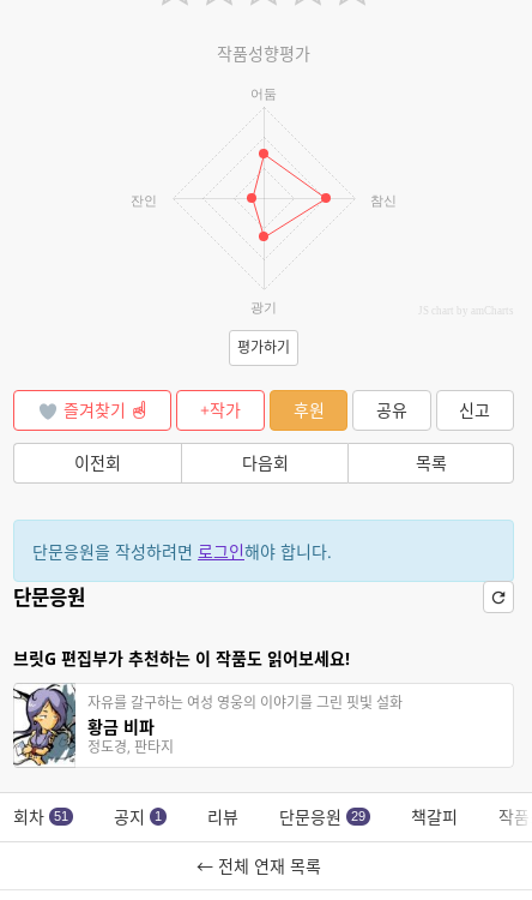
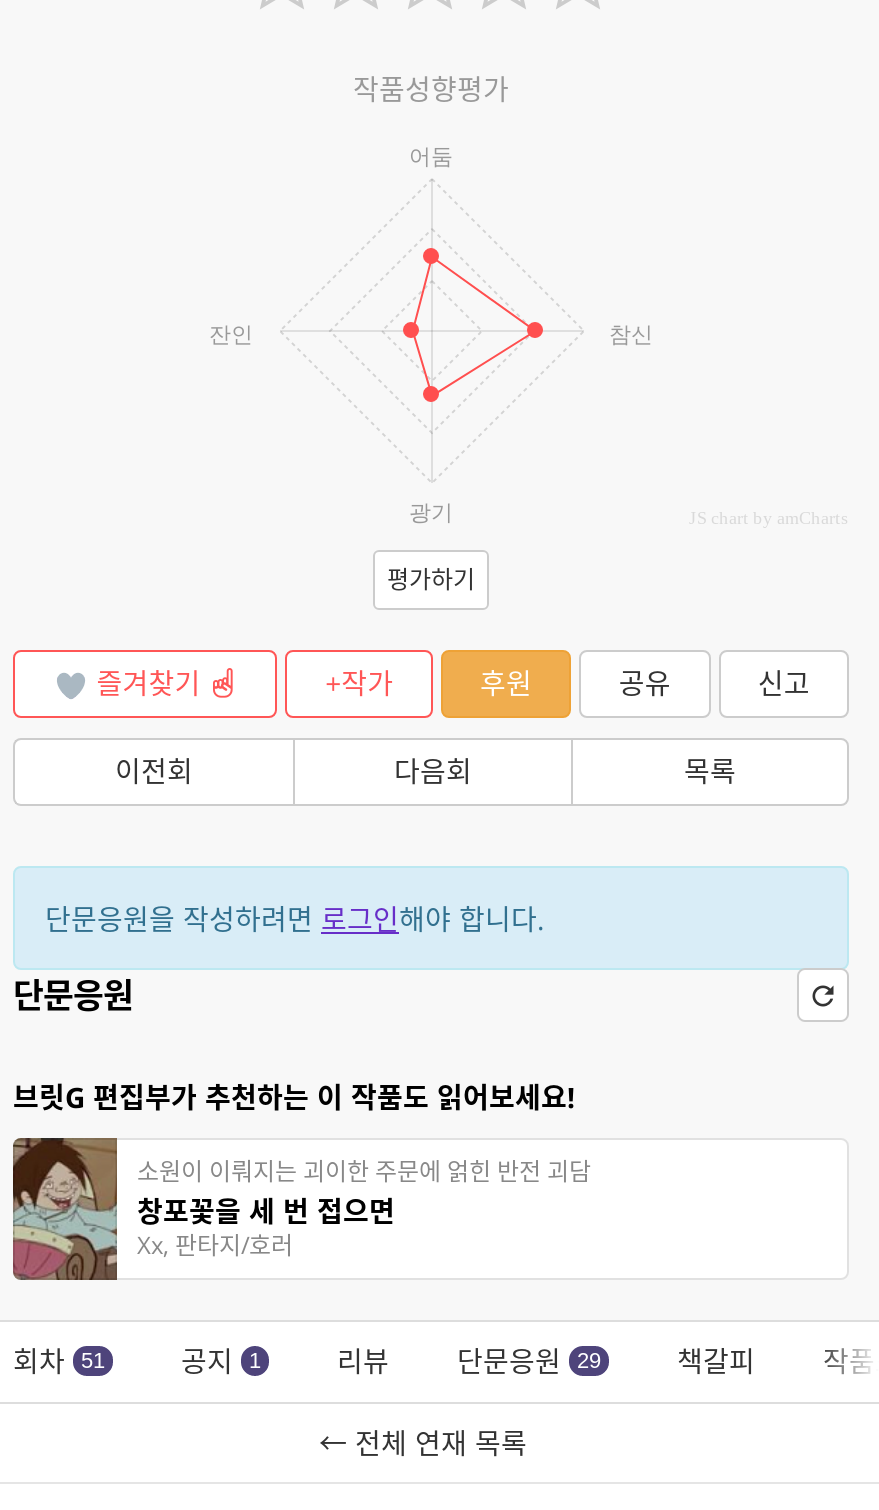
[13,683,403,768] [image] | 자유를 갈구하는 여성 영웅의 이야기를 그린 핏빛 설화 | 황금 비파 | 정도경, 판타지 -> [11,1136,591,1282] [image] | 소원이 이뤄지는 괴이한 주문에 얽힌 반전 괴담 | 창포꽃을 세 번 접으면 | Xx, 판타지/호러

